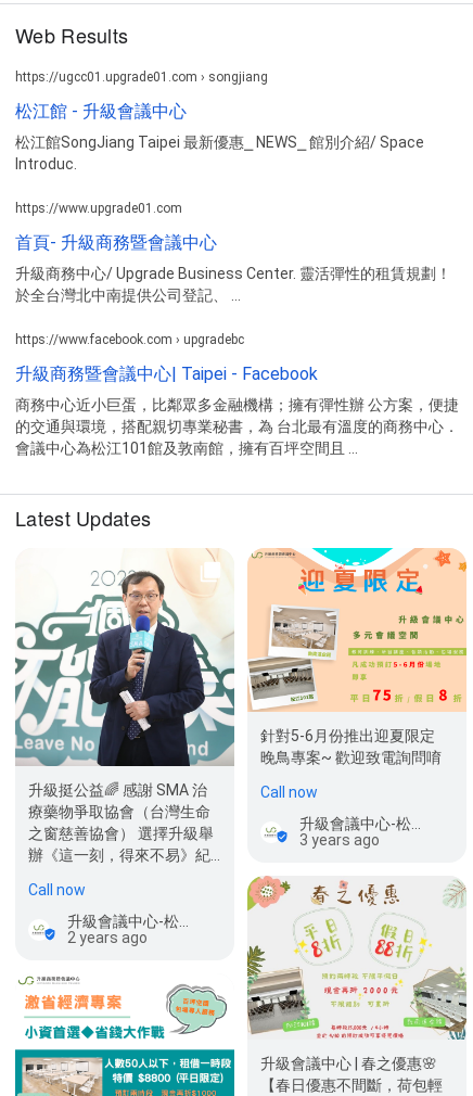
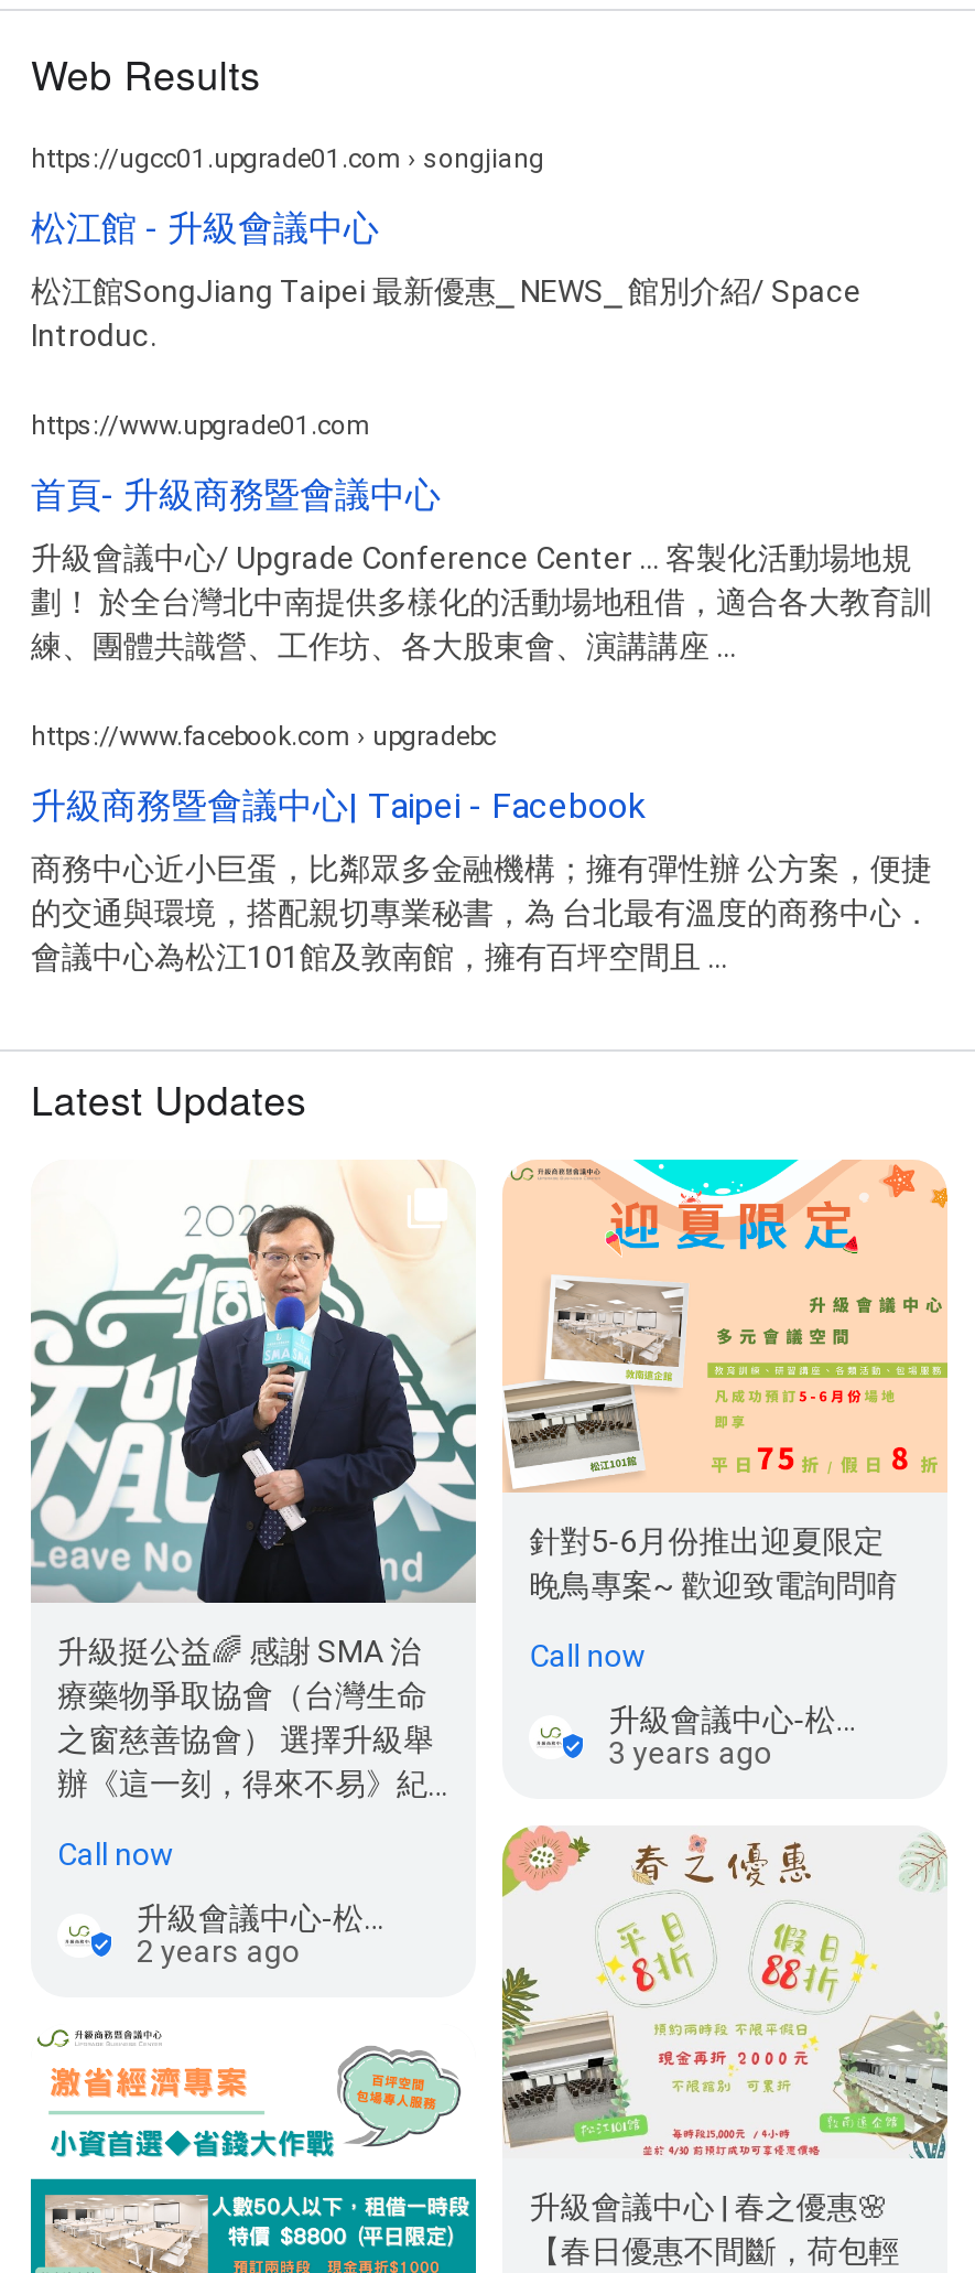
[15,264,451,304] 升級商務中心/ Upgrade Business Center. 靈活彈性的租賃規劃！ | 於全台灣北中南提供公司登記、 ... -> [31,539,932,663] 升級會議中心/ Upgrade Conference Center ... 客製化活動場地規 | 劃！ 於全台灣北中南提供多樣化的活動場地租借，適合各大教育訓 | 練、團體共識營、工作坊、各大股東會、演講講座 ...

